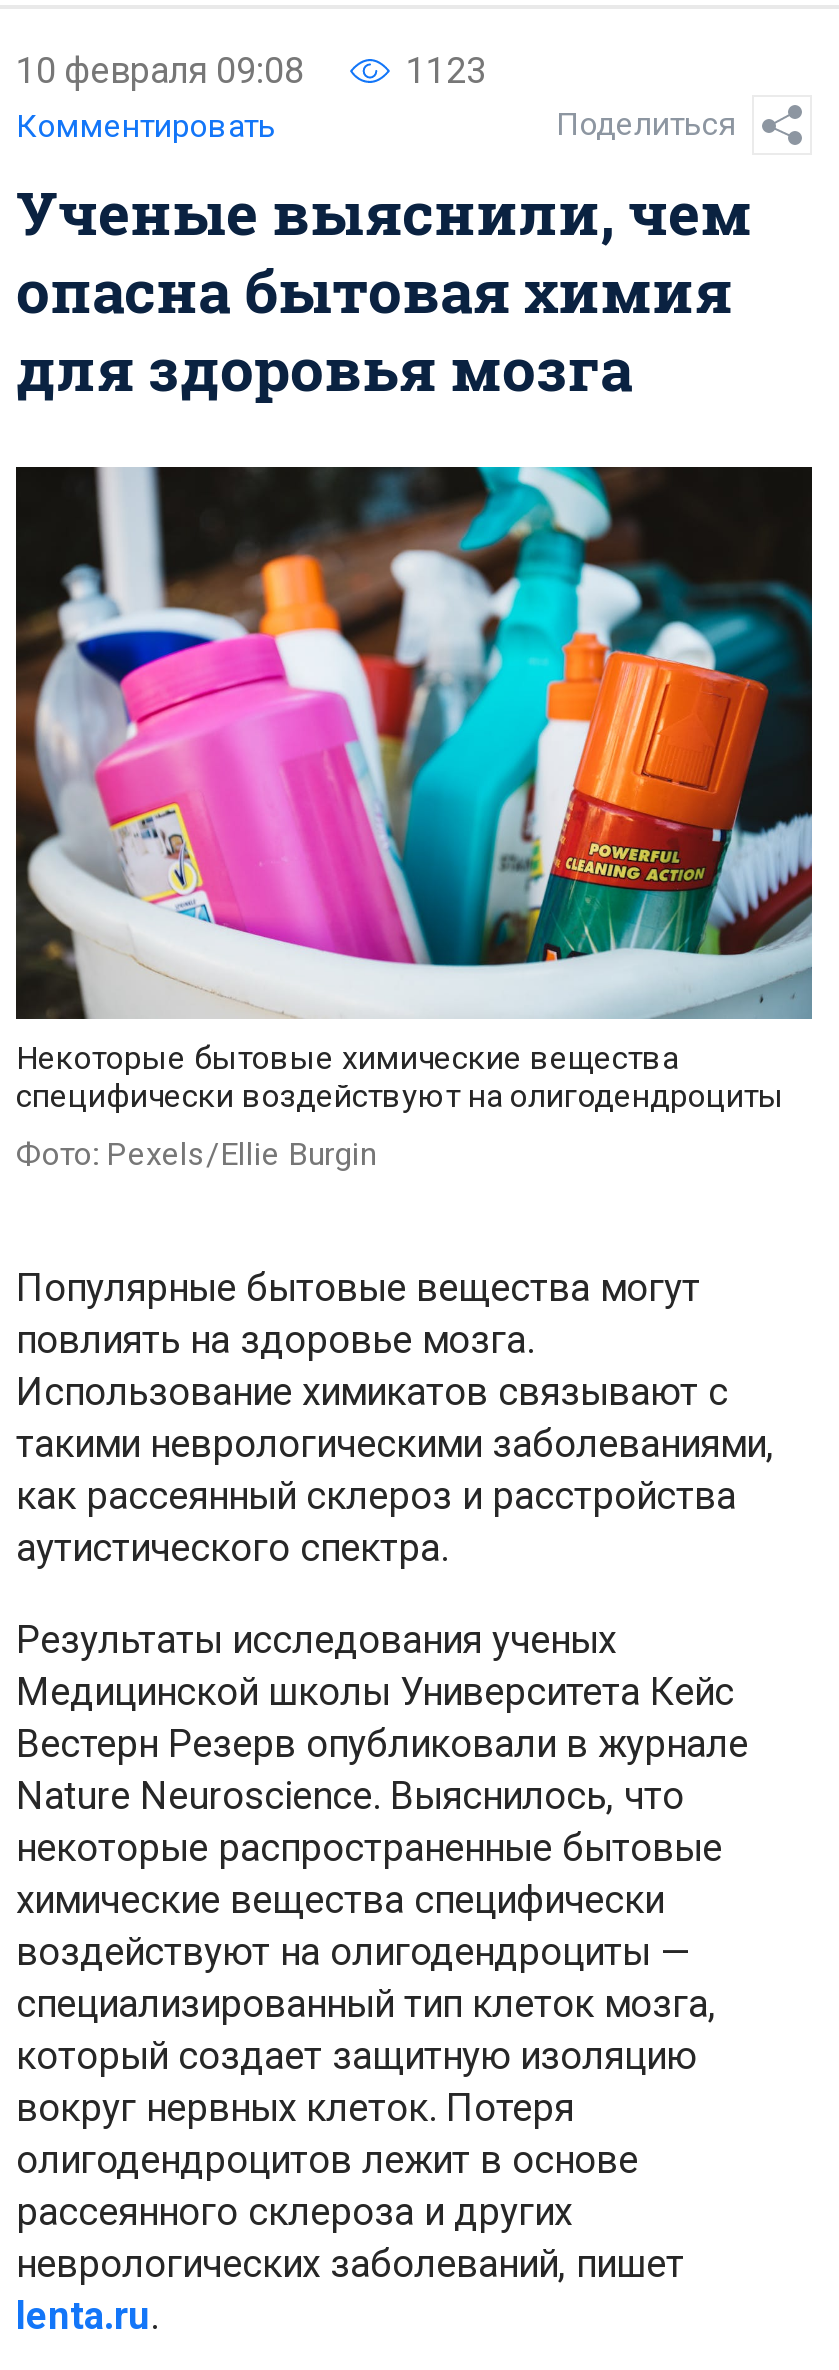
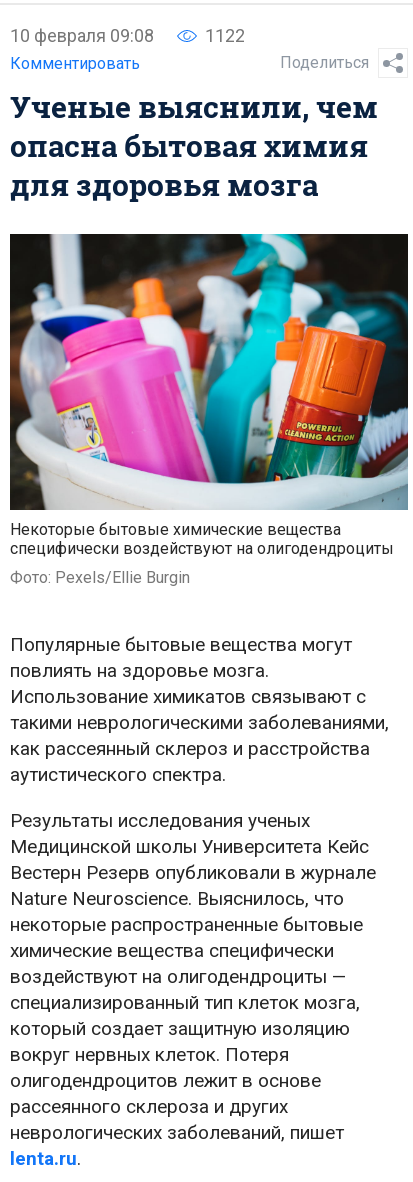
[406,49,486,91] 1123 -> [205,25,245,46] 1122

